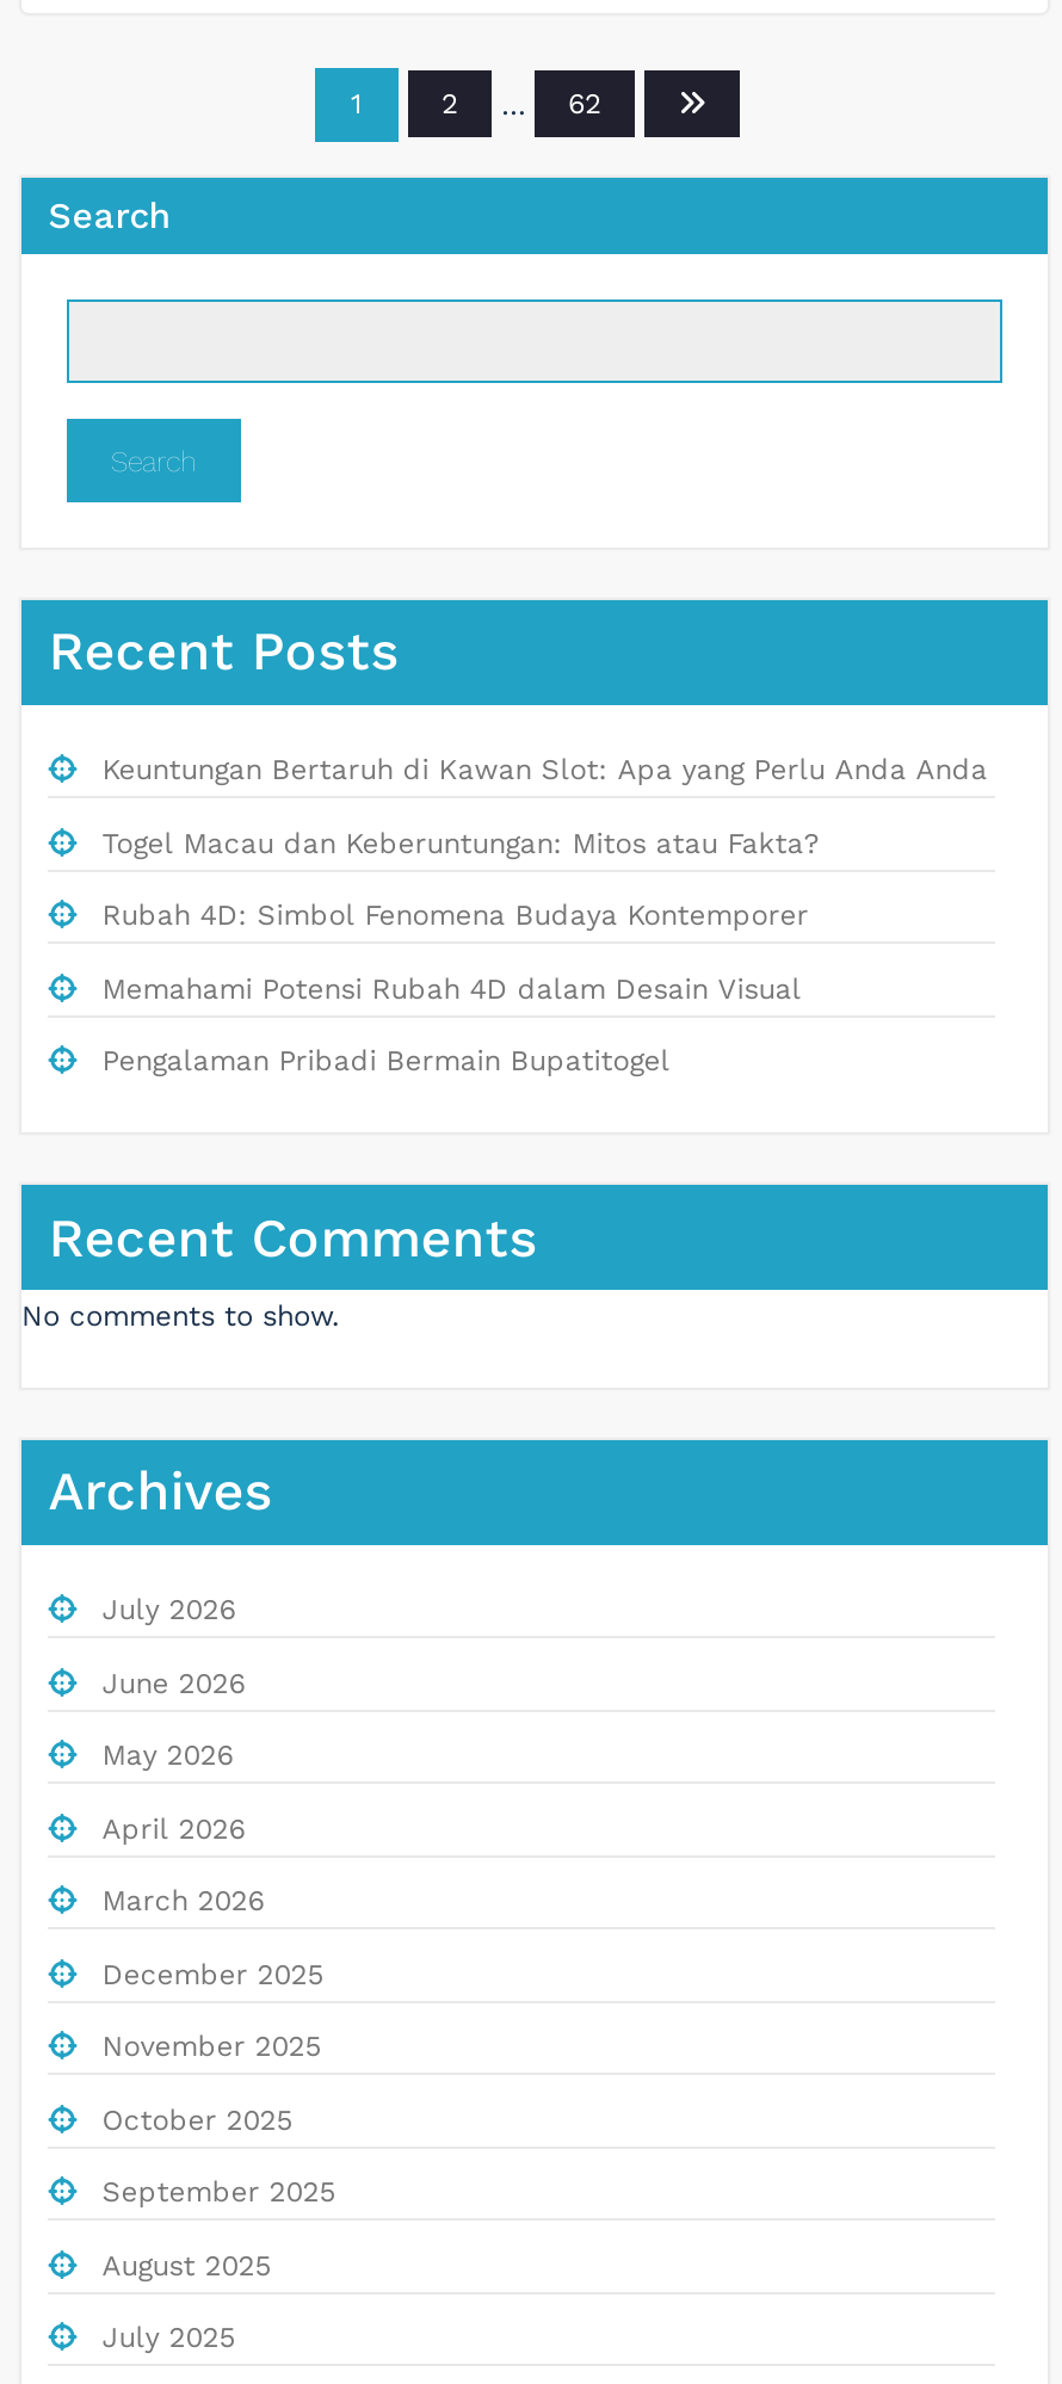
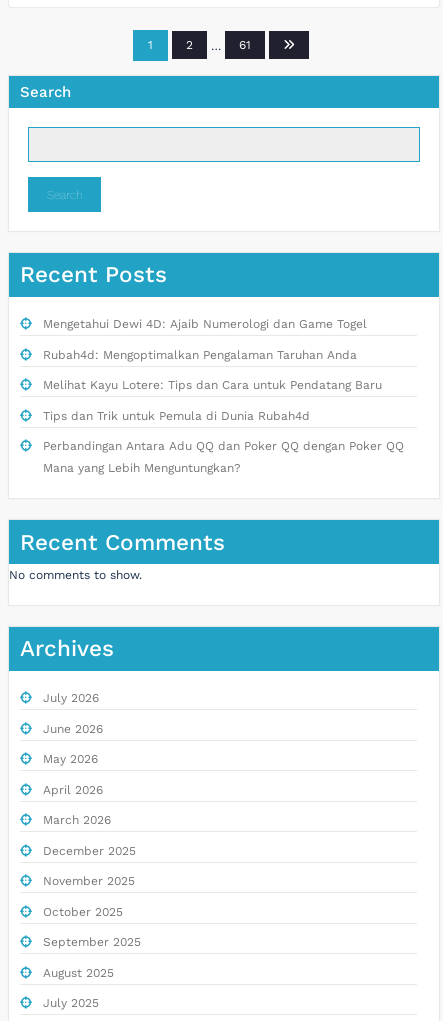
[568,87,601,121] 62 -> [239,38,251,52] 61
[102,753,988,1078] Keuntungan Bertaruh di Kawan Slot: Apa yang Perlu Anda Anda | Togel Macau dan Keberuntungan: Mitos atau Fakta? | Rubah 4D: Simbol Fenomena Budaya Kontemporer | Memahami Potensi Rubah 4D dalam Desain Visual | Pengalaman Pribadi Bermain Bupatitogel -> [43,317,404,475] Mengetahui Dewi 4D: Ajaib Numerologi dan Game Togel | Rubah4d: Mengoptimalkan Pengalaman Taruhan Anda | Melihat Kayu Lotere: Tips dan Cara untuk Pendatang Baru | Tips dan Trik untuk Pemula di Dunia Rubah4d | Perbandingan Antara Adu QQ dan Poker QQ dengan Poker QQ | Mana yang Lebih Menguntungkan?

